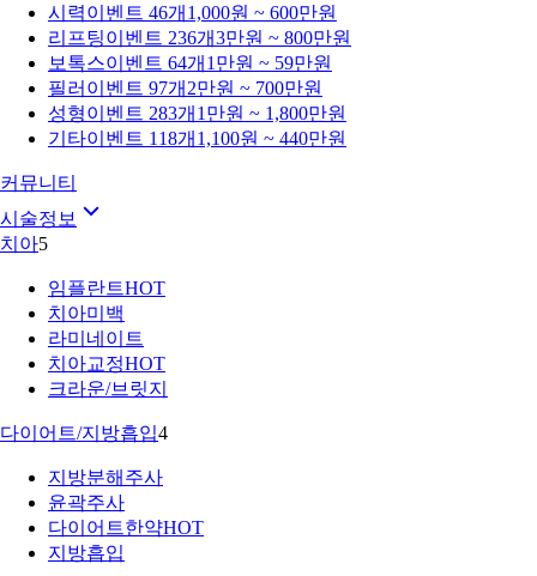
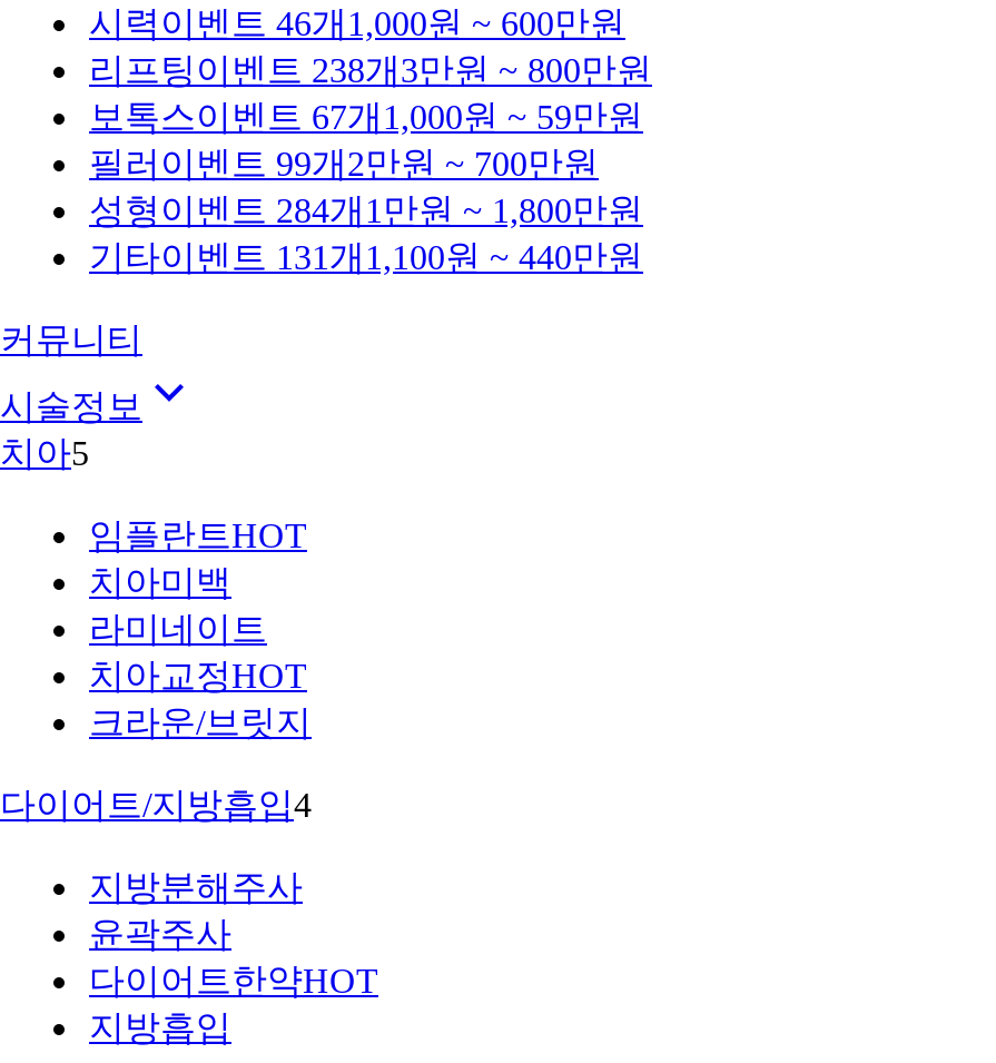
[48,28,351,48] 리프팅 이벤트 236개3만원 ~ 800만원 -> [89,51,652,89] 리프팅 이벤트 238개3만원 ~ 800만원
[48,53,332,73] 보톡스 이벤트 64개 1만원 ~ 59만원 -> [89,98,643,136] 보톡스 이벤트 67개 1,000원 ~ 59만원
[48,78,322,98] 필러 이벤트 97개2만원 ~ 700만원 -> [89,145,599,183] 필러 이벤트 99개2만원 ~ 700만원
[48,103,346,123] 성형 이벤트 283개 1만원 ~ 1,800만원 -> [89,191,643,229] 성형 이벤트 284개 1만원 ~ 1,800만원
[48,128,346,148] 기타이벤트 118개 1,100원 ~ 440만원 -> [89,238,643,276] 기타이벤트 131개 1,100원 ~ 440만원

